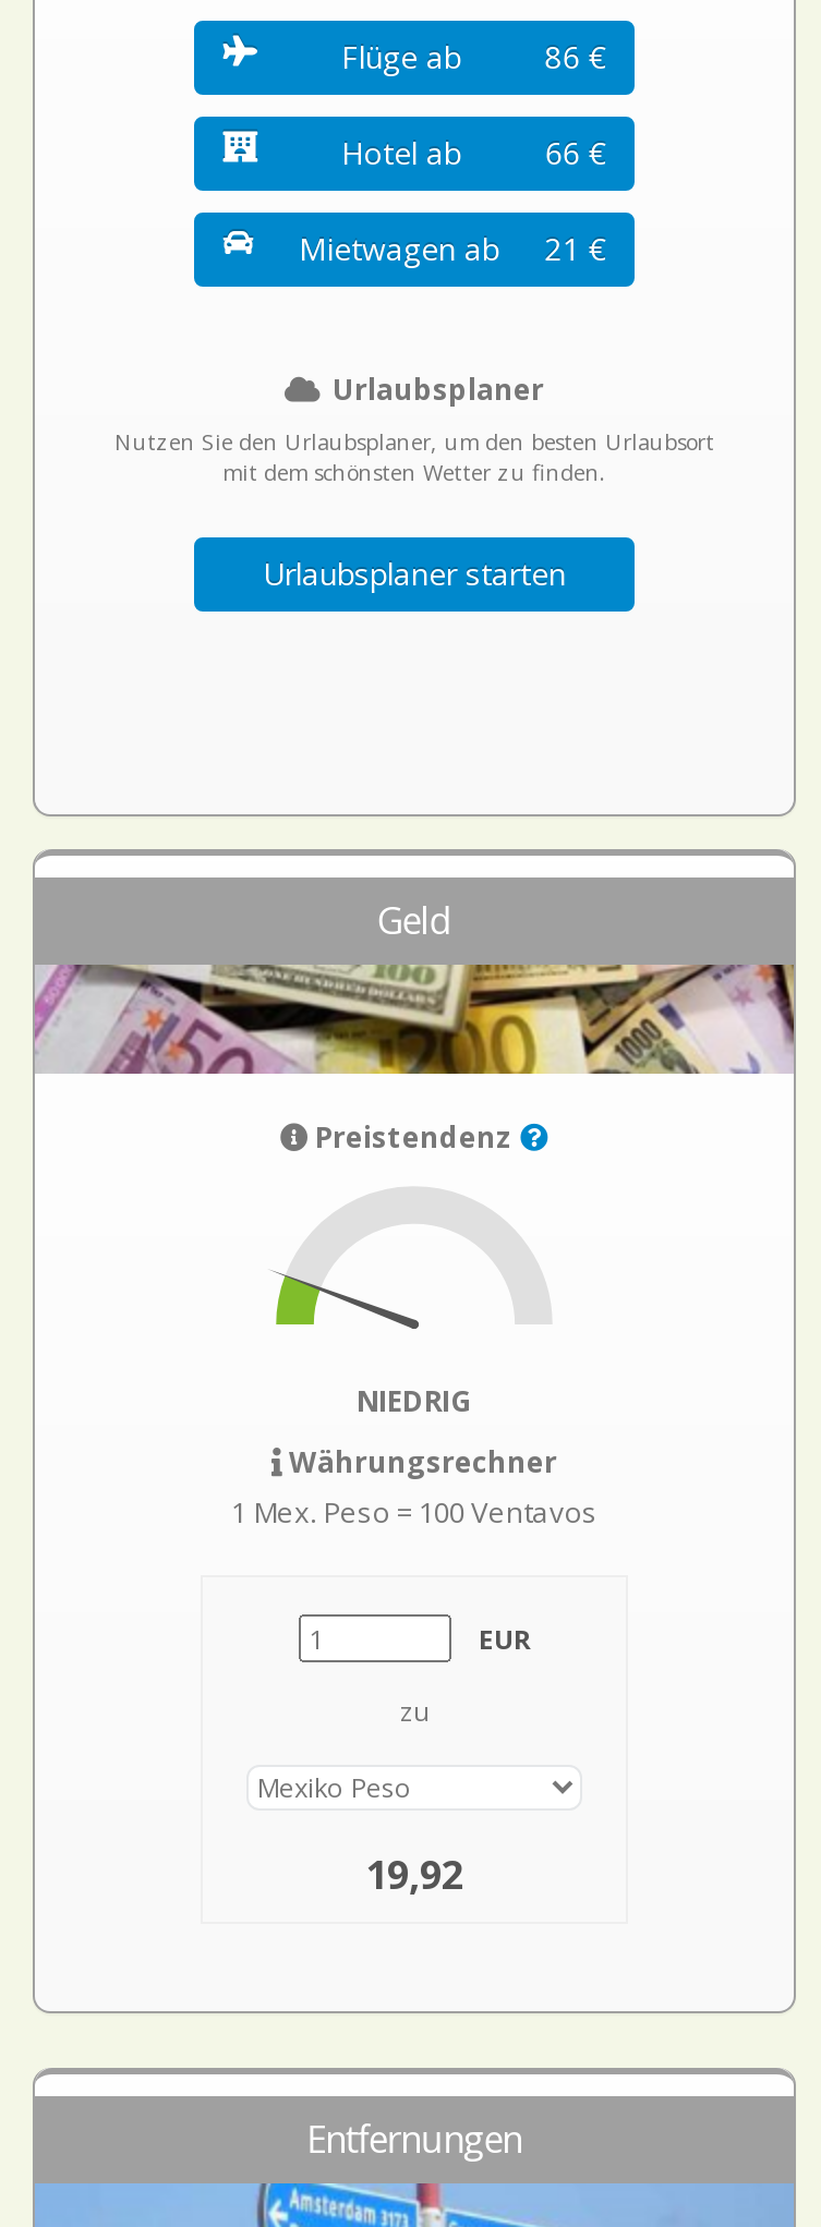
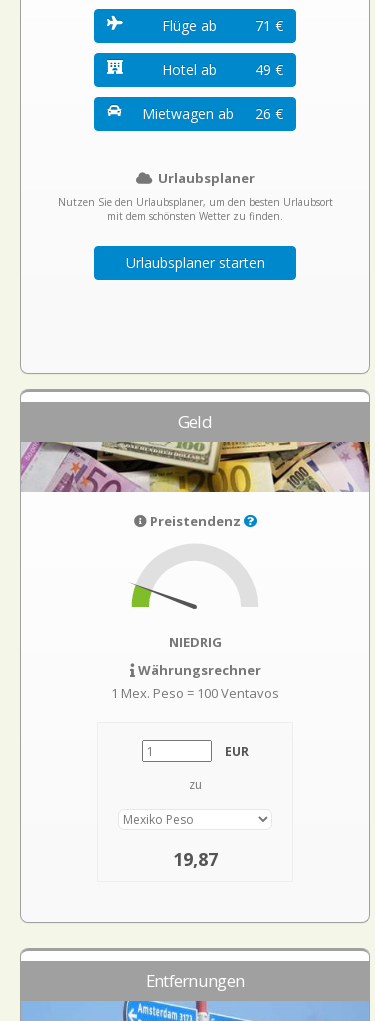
[545,36,606,77] 86 € -> [255,16,283,35] 71 €
[545,132,606,173] 66 € -> [255,60,283,79] 49 €
[299,228,606,269] Mietwagen ab 21 € -> [142,104,283,123] Mietwagen ab 26 €
[365,1848,463,1900] 19,92 -> [172,847,217,871] 19,87

